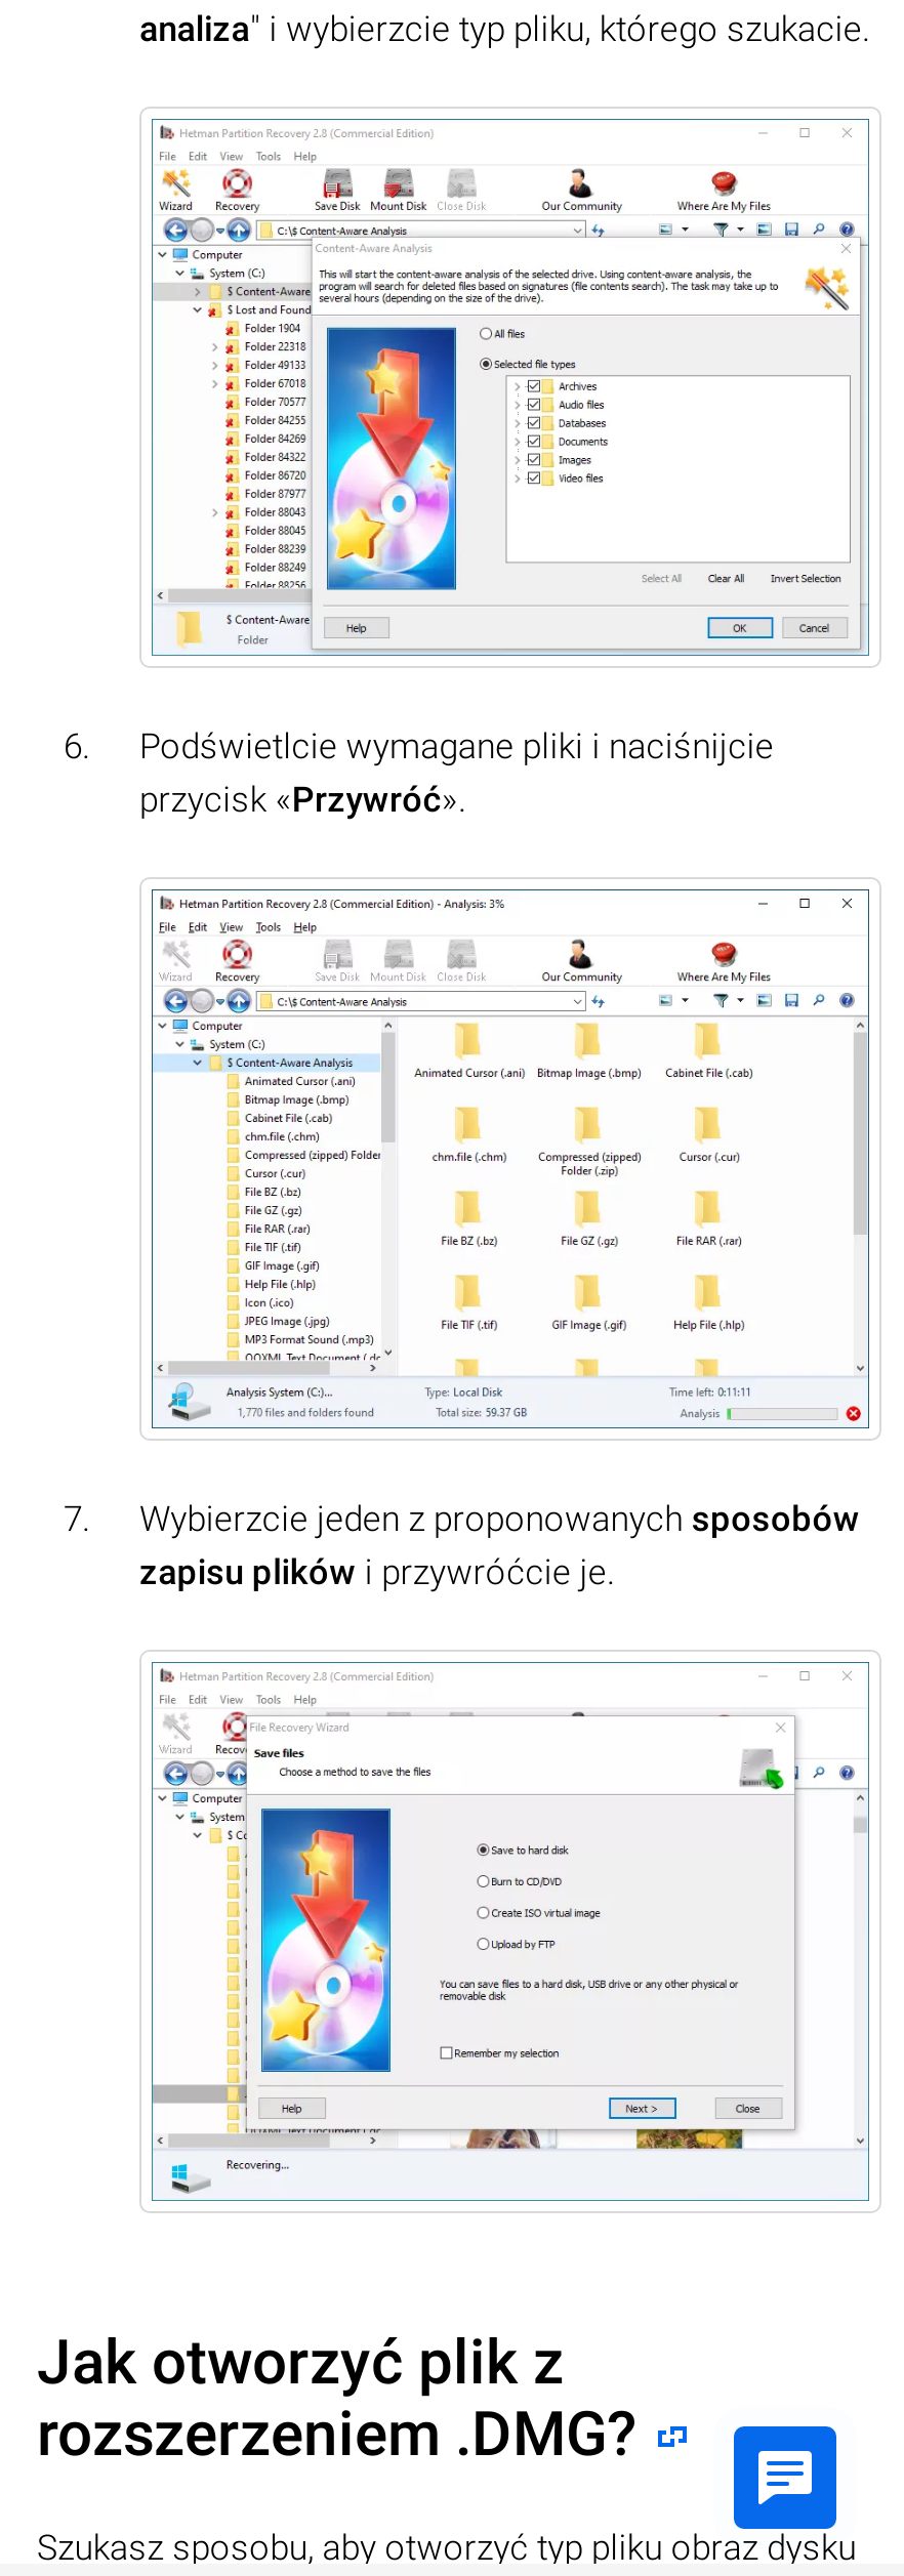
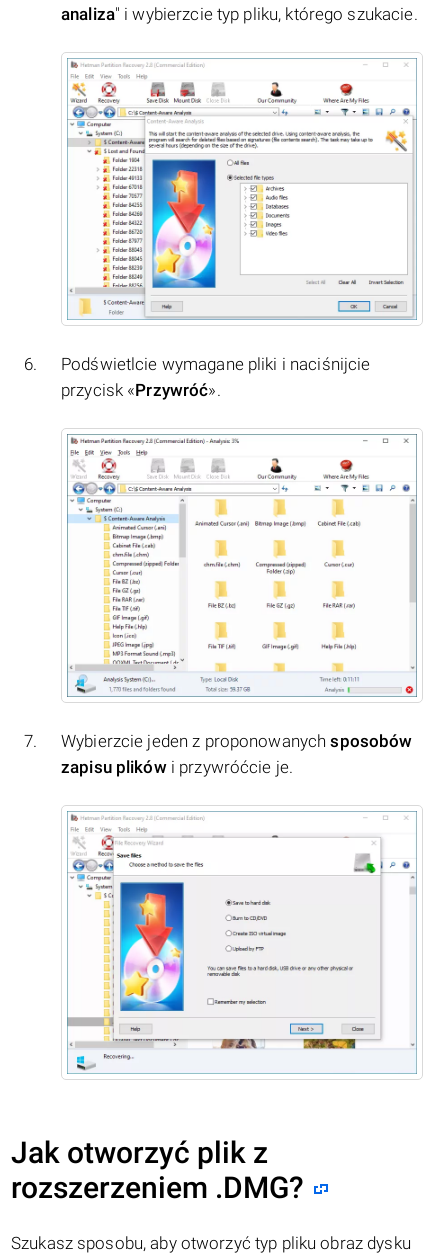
[732,2424,838,2521] [image] -> none

